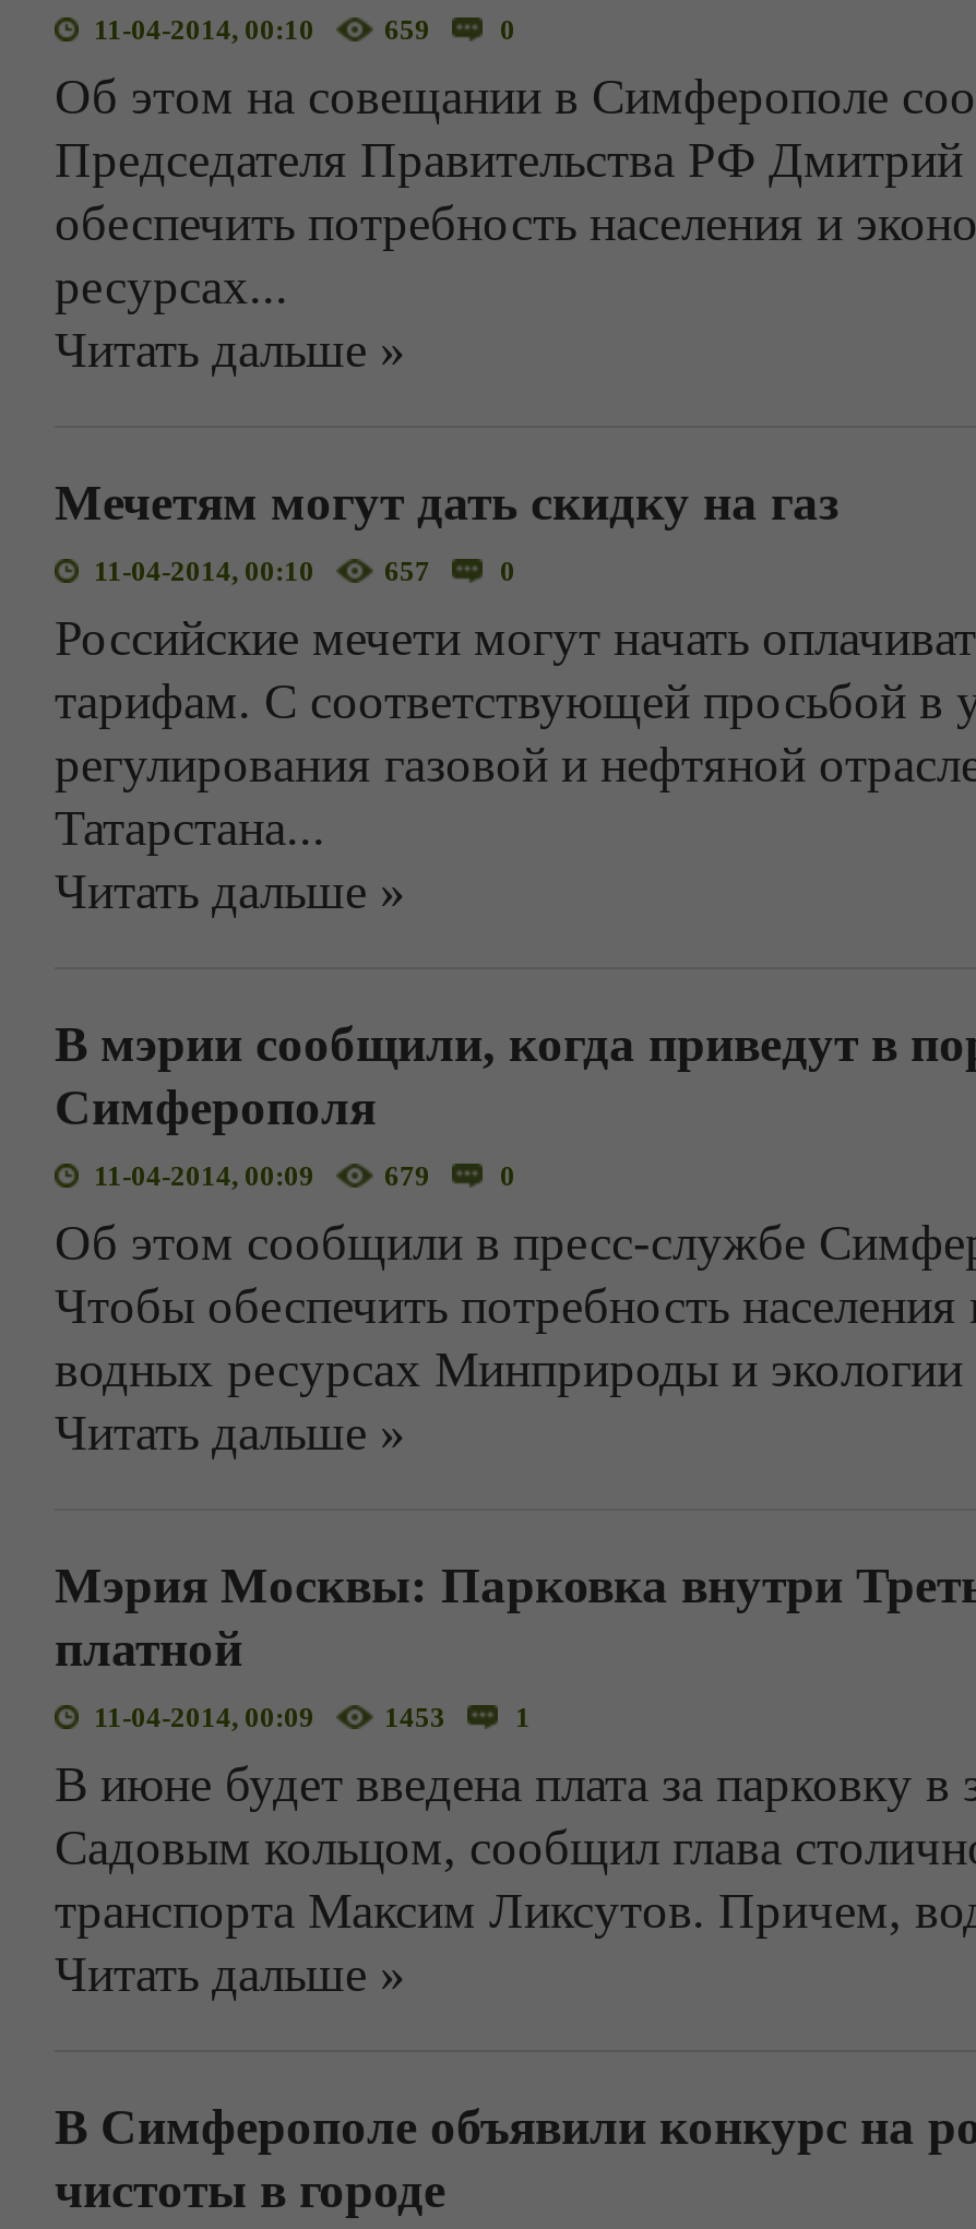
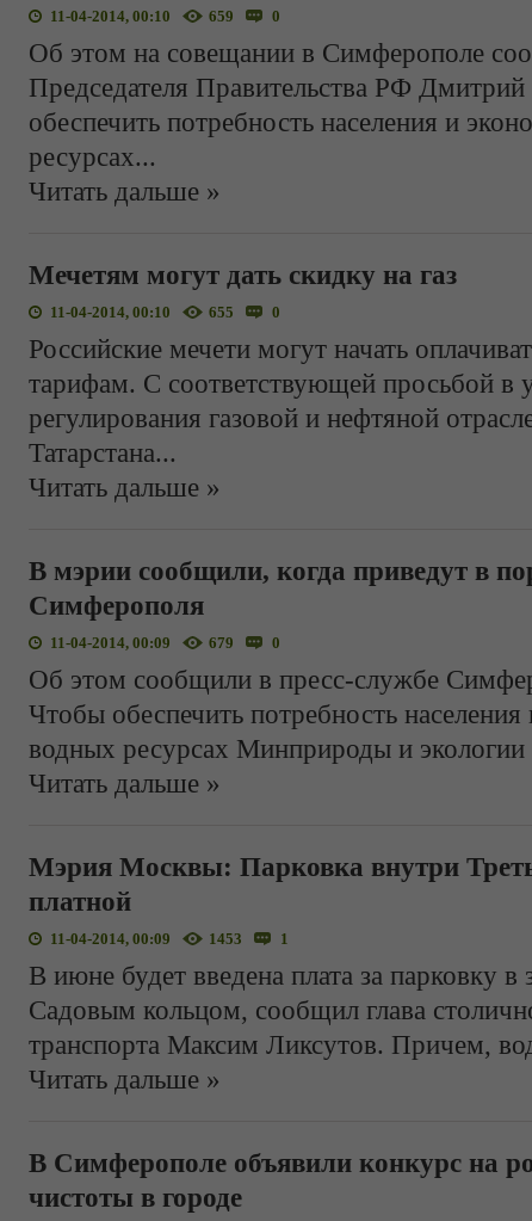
[384,555,430,587] 657 -> [209,303,234,321] 655

